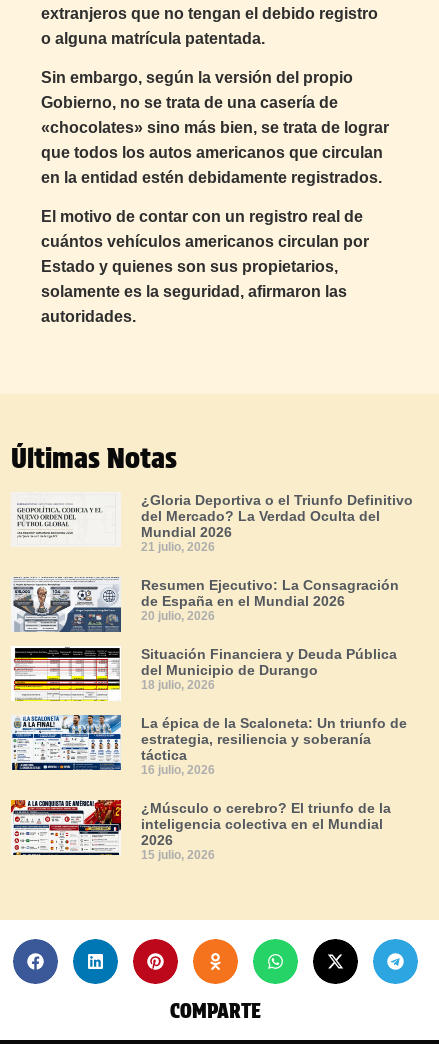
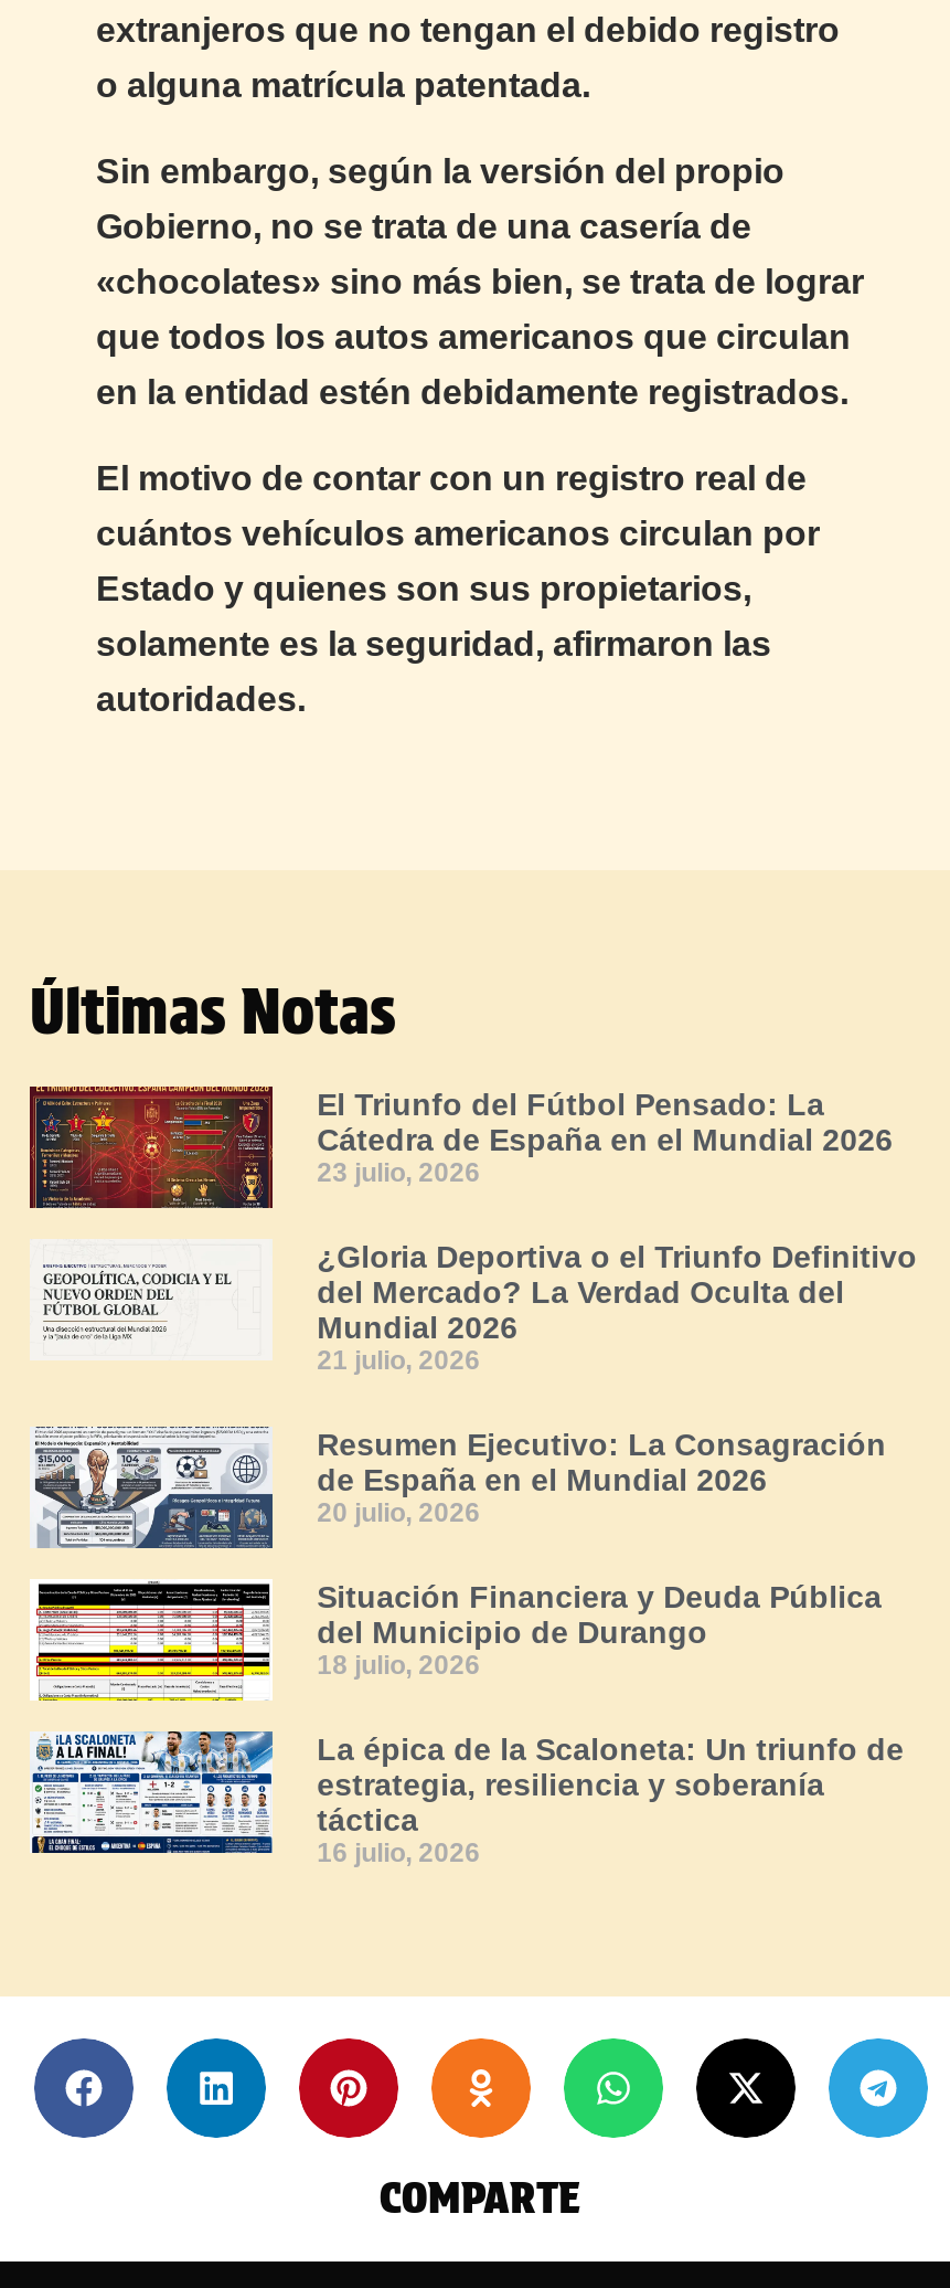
none -> [28,1084,893,1210] [image] | El Triunfo del Fútbol Pensado: La | Cátedra de España en el Mundial 2026 | 23 julio, 2026
moved [11,492,413,777] -> [30,1239,917,1868]: [image] | ¿Gloria Deportiva o el Triunfo Definitivo | del Mercado? La Verdad Oculta del | ... | táctica | 16 julio, 2026
[10,799,391,862] [image] | ¿Músculo o cerebro? El triunfo de la | inteligencia colectiva en el Mundial | 2026 | 15 julio, 2026 -> none

